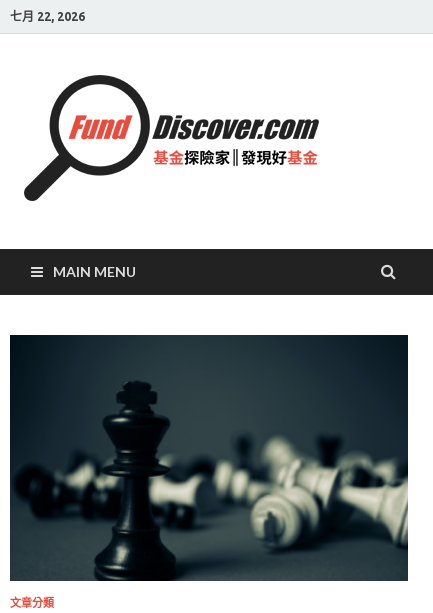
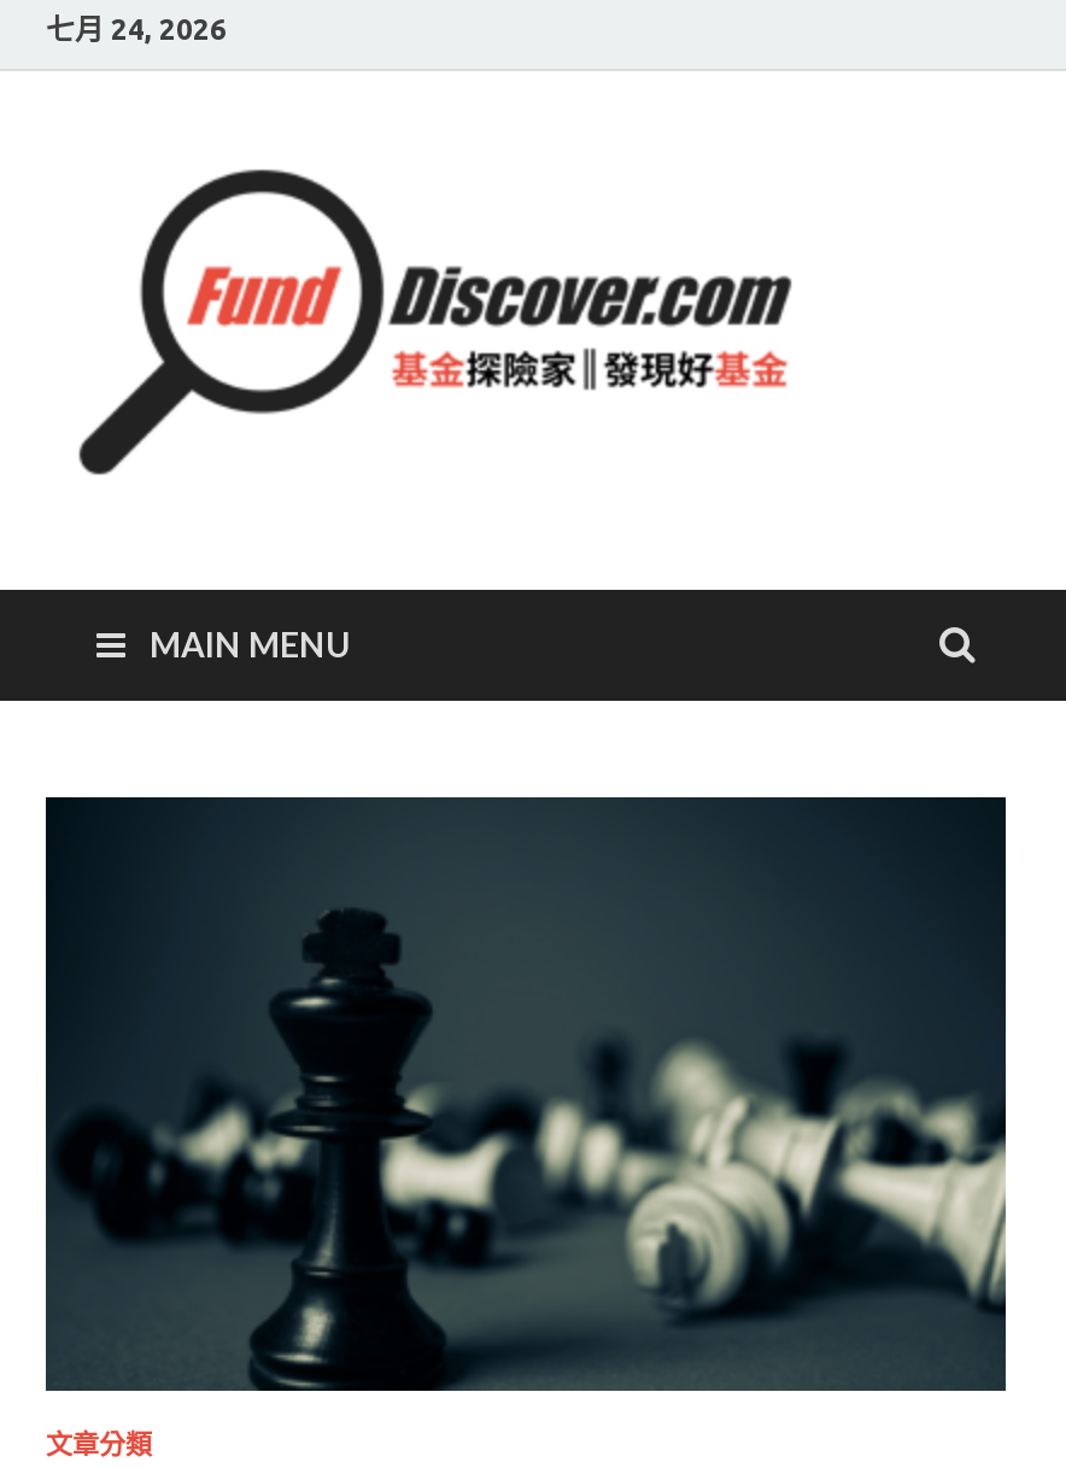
[10,9,85,22] 七月 22, 2026 -> [46,12,227,43] 七月 24, 2026

